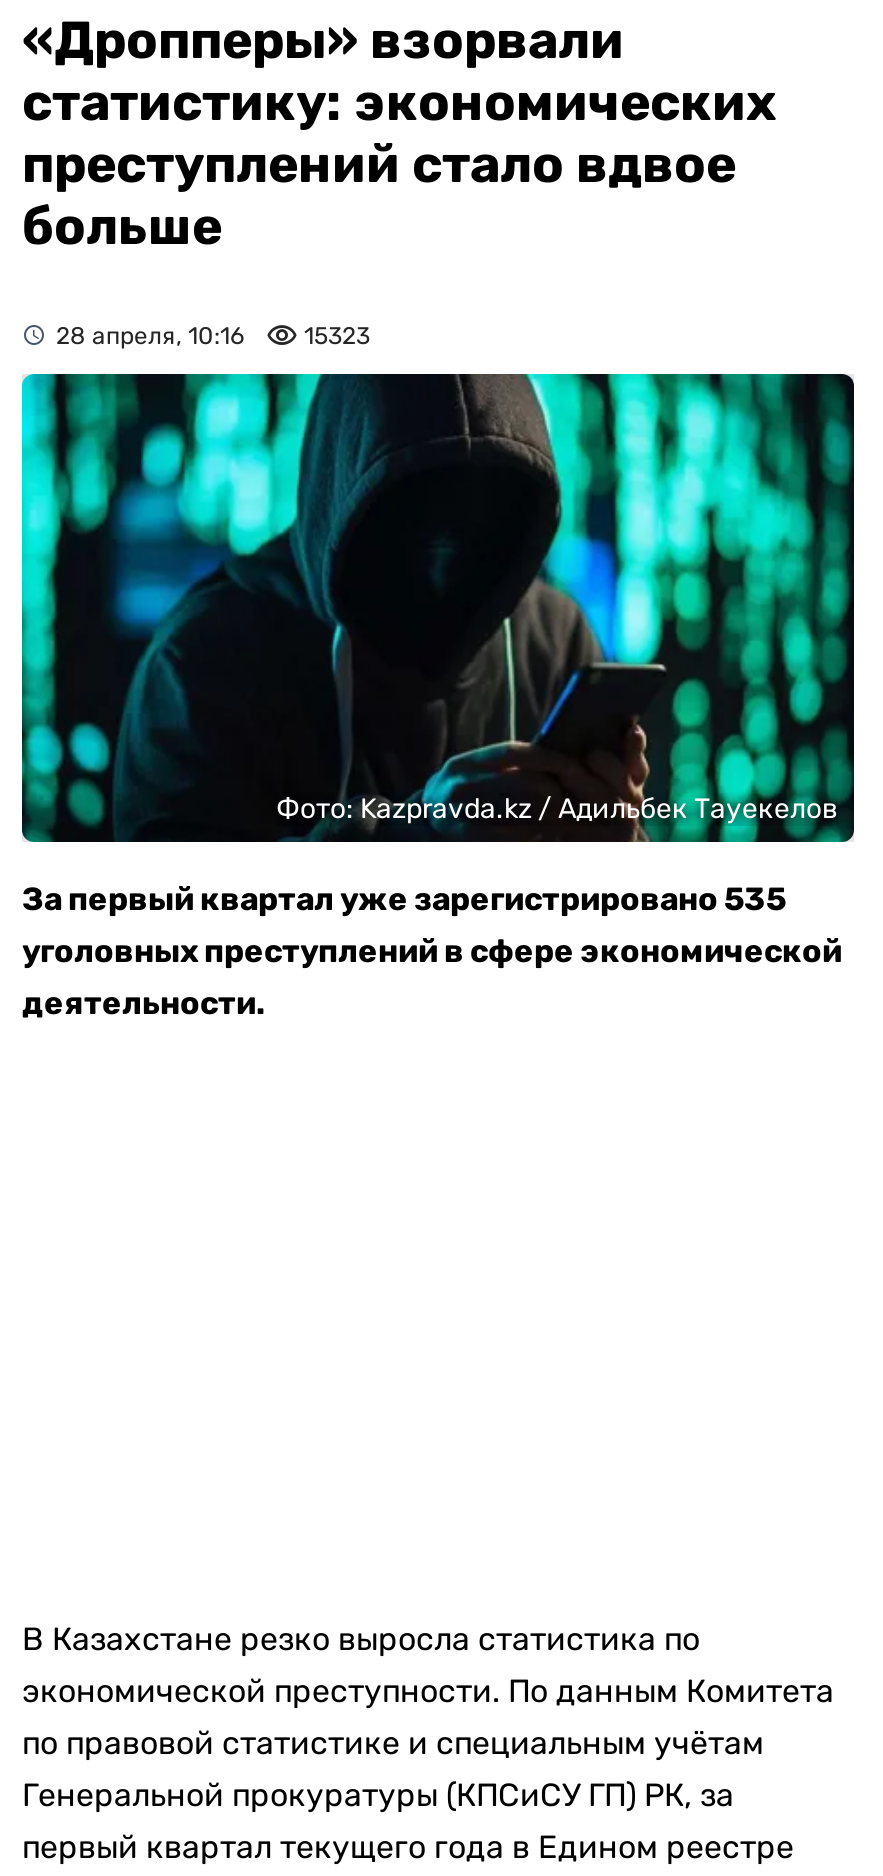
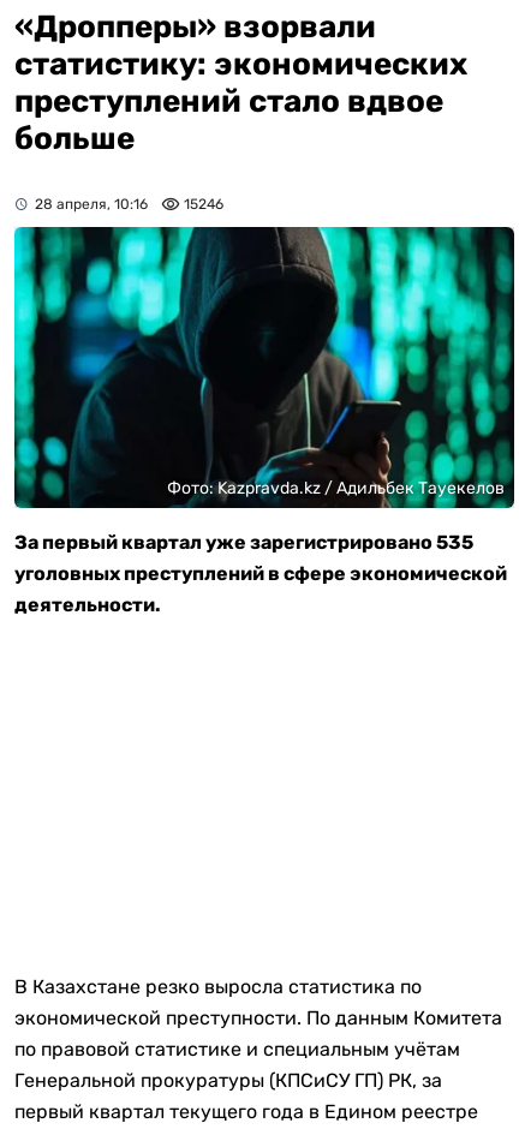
[304,322,370,350] 15323 -> [184,196,223,213] 15246

